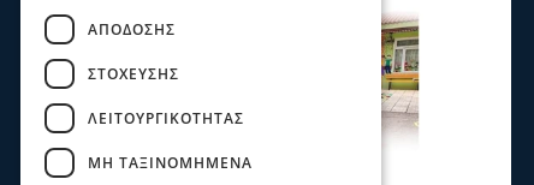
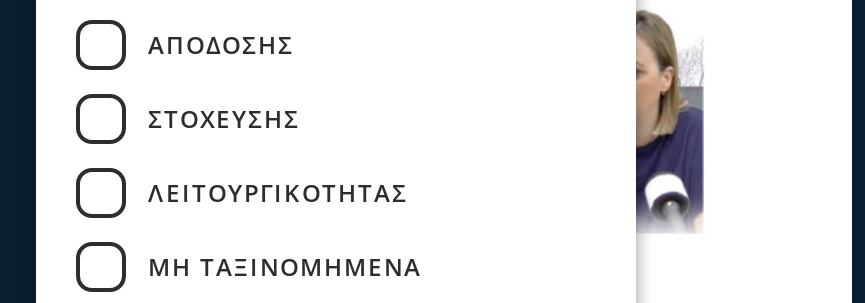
[380,10,422,139] [image] -> [634,10,706,230] [image]

